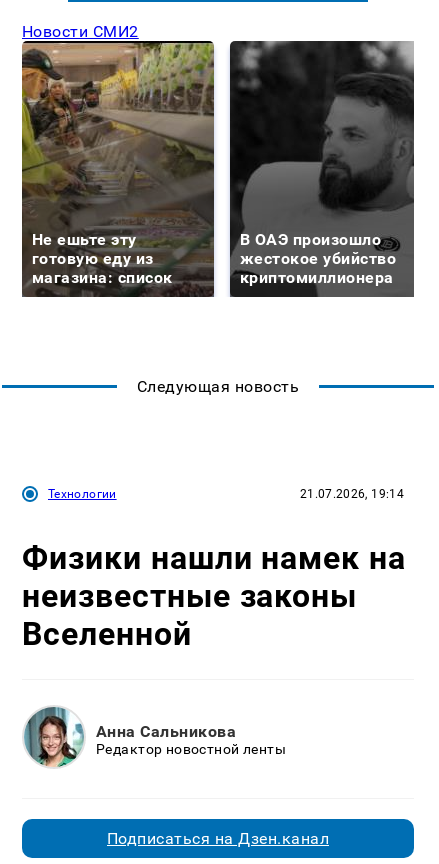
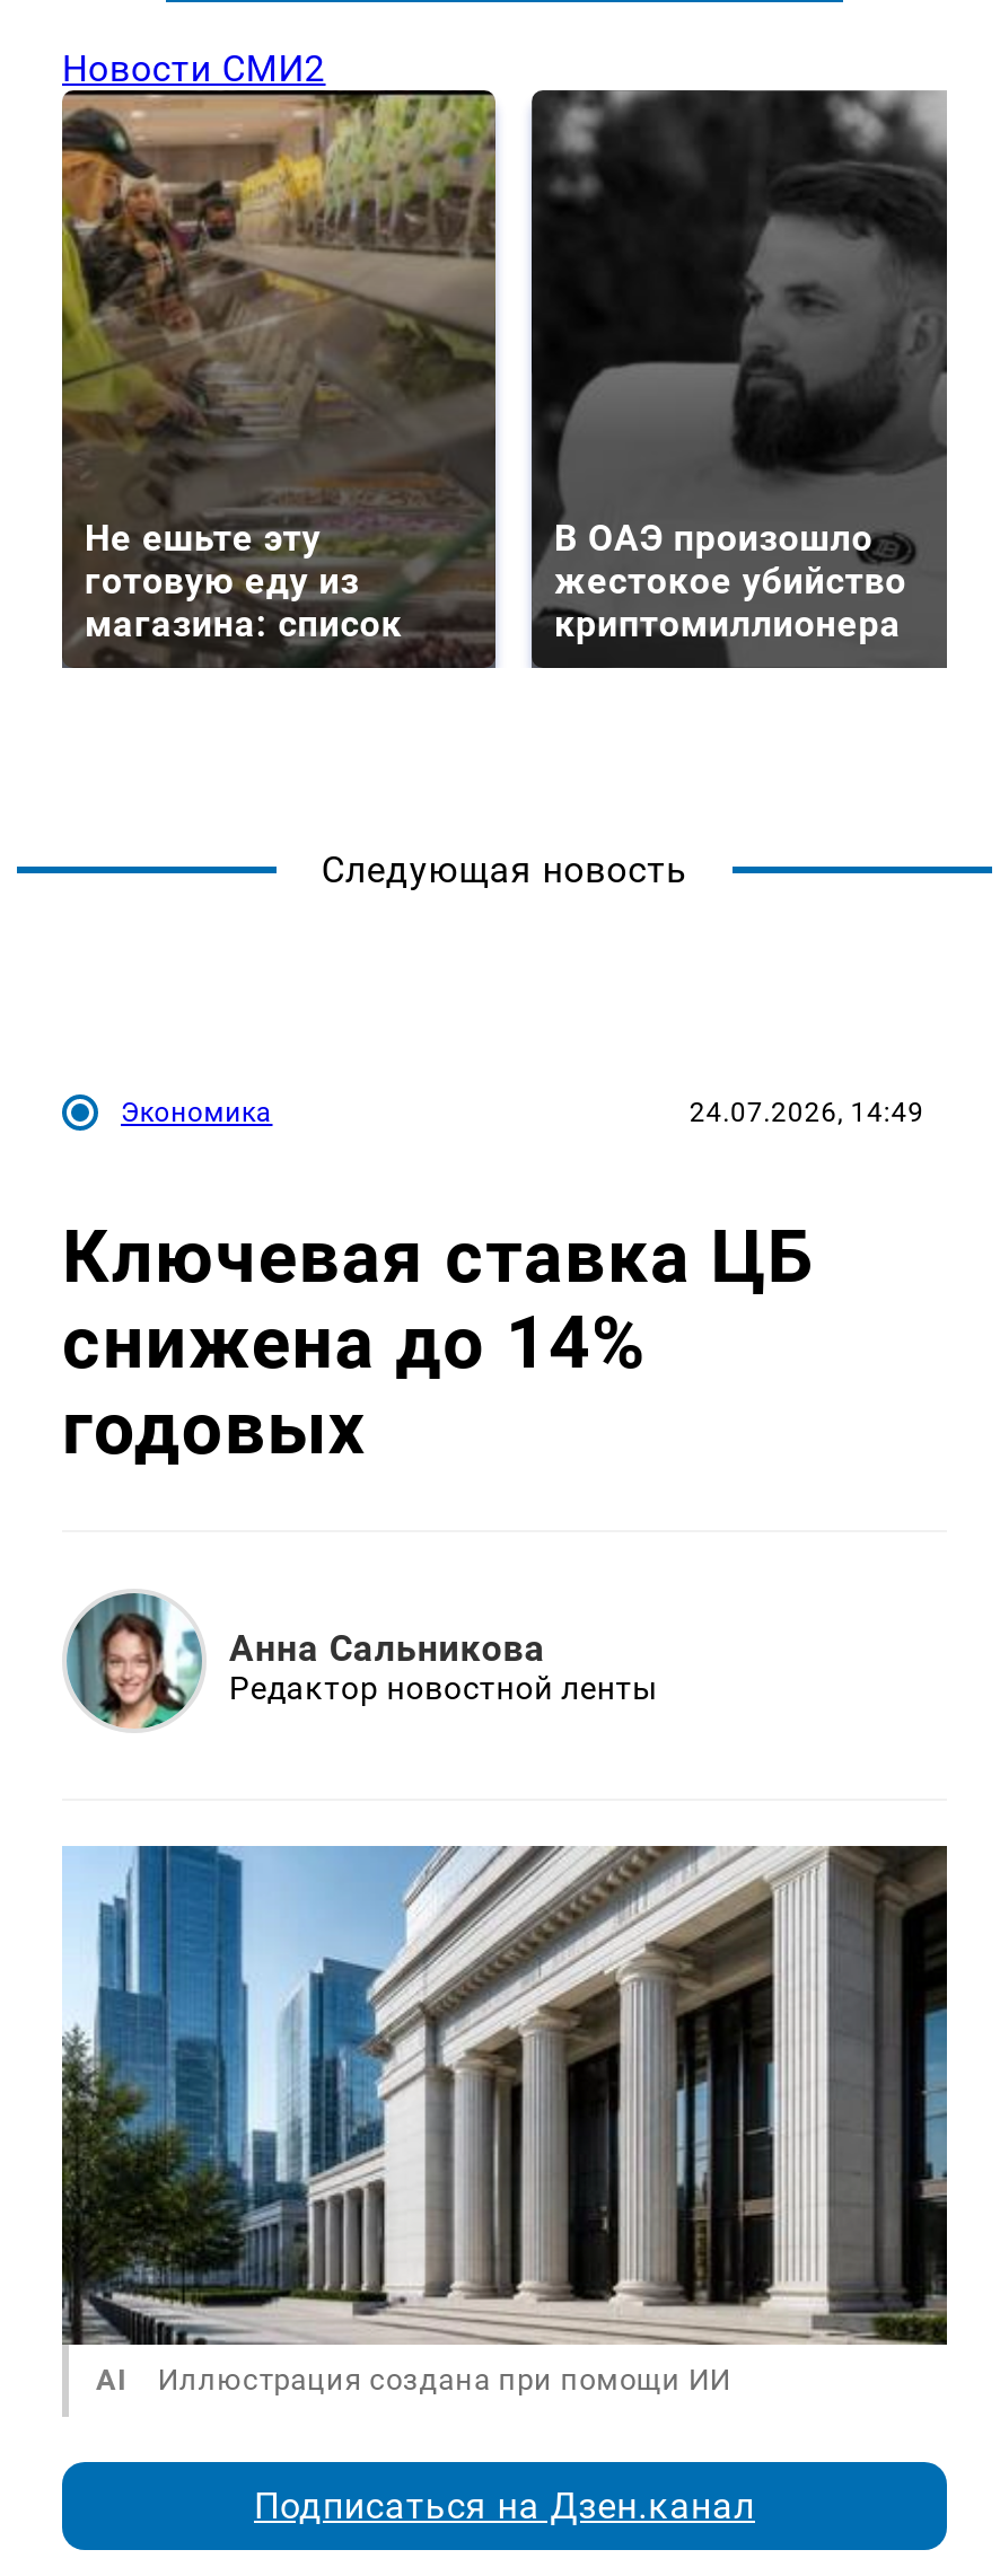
[48,487,404,501] Технологии | 21.07.2026, 19:14 -> [121,1097,924,1129] Экономика | 24.07.2026, 14:49
[22,539,406,653] Физики нашли намек на | неизвестные законы | Вселенной -> [62,1213,814,1470] Ключевая ставка ЦБ | снижена до 14% | годовых
none -> [60,1932,949,2410] [image] | AI | Иллюстрация создана при помощи ИИ

